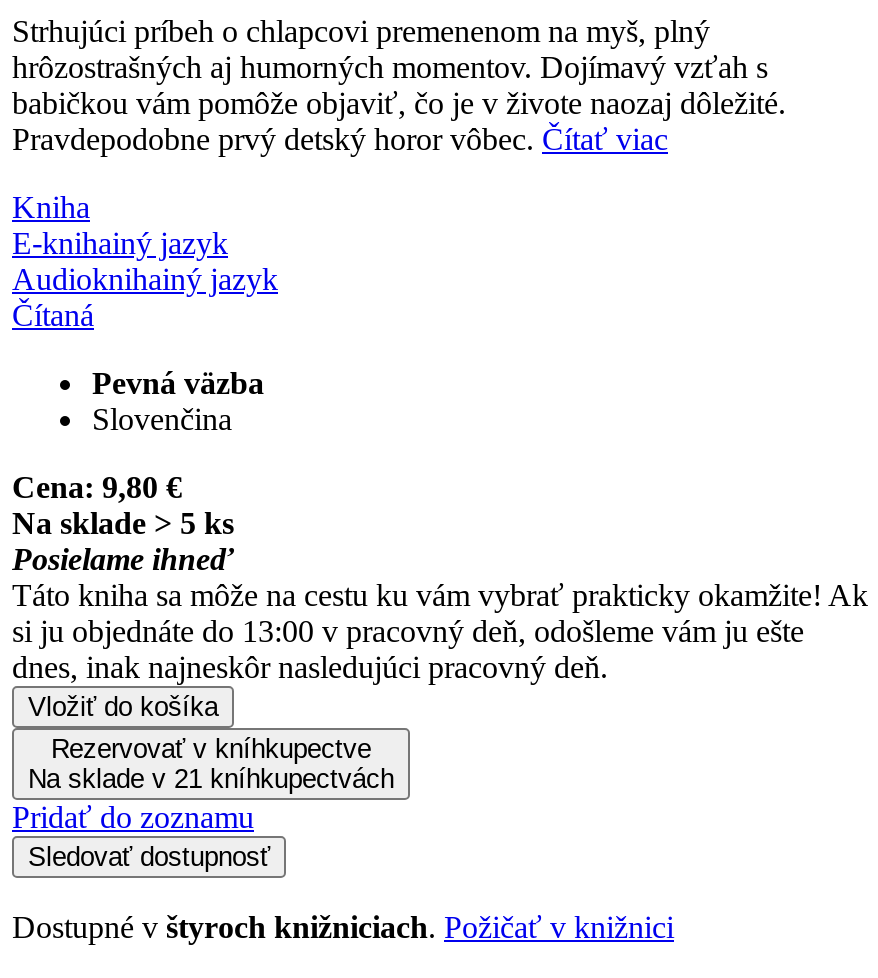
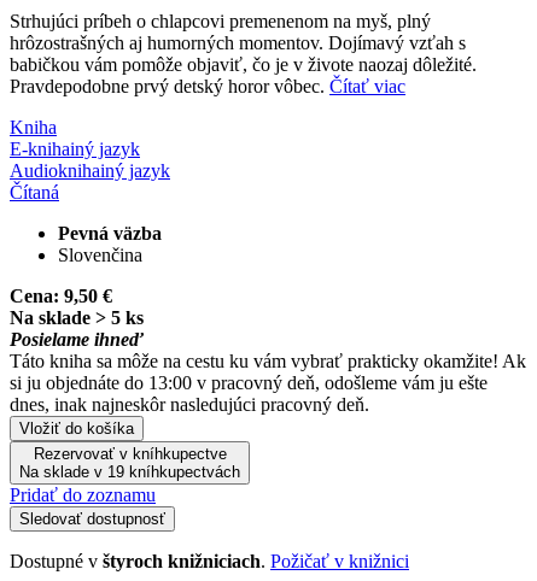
[12,470,182,504] Cena: 9,80 € -> [10,285,112,306] Cena: 9,50 €
[28,764,394,794] Na sklade v 21 kníhkupectvách -> [19,463,240,481] Na sklade v 19 kníhkupectvách

